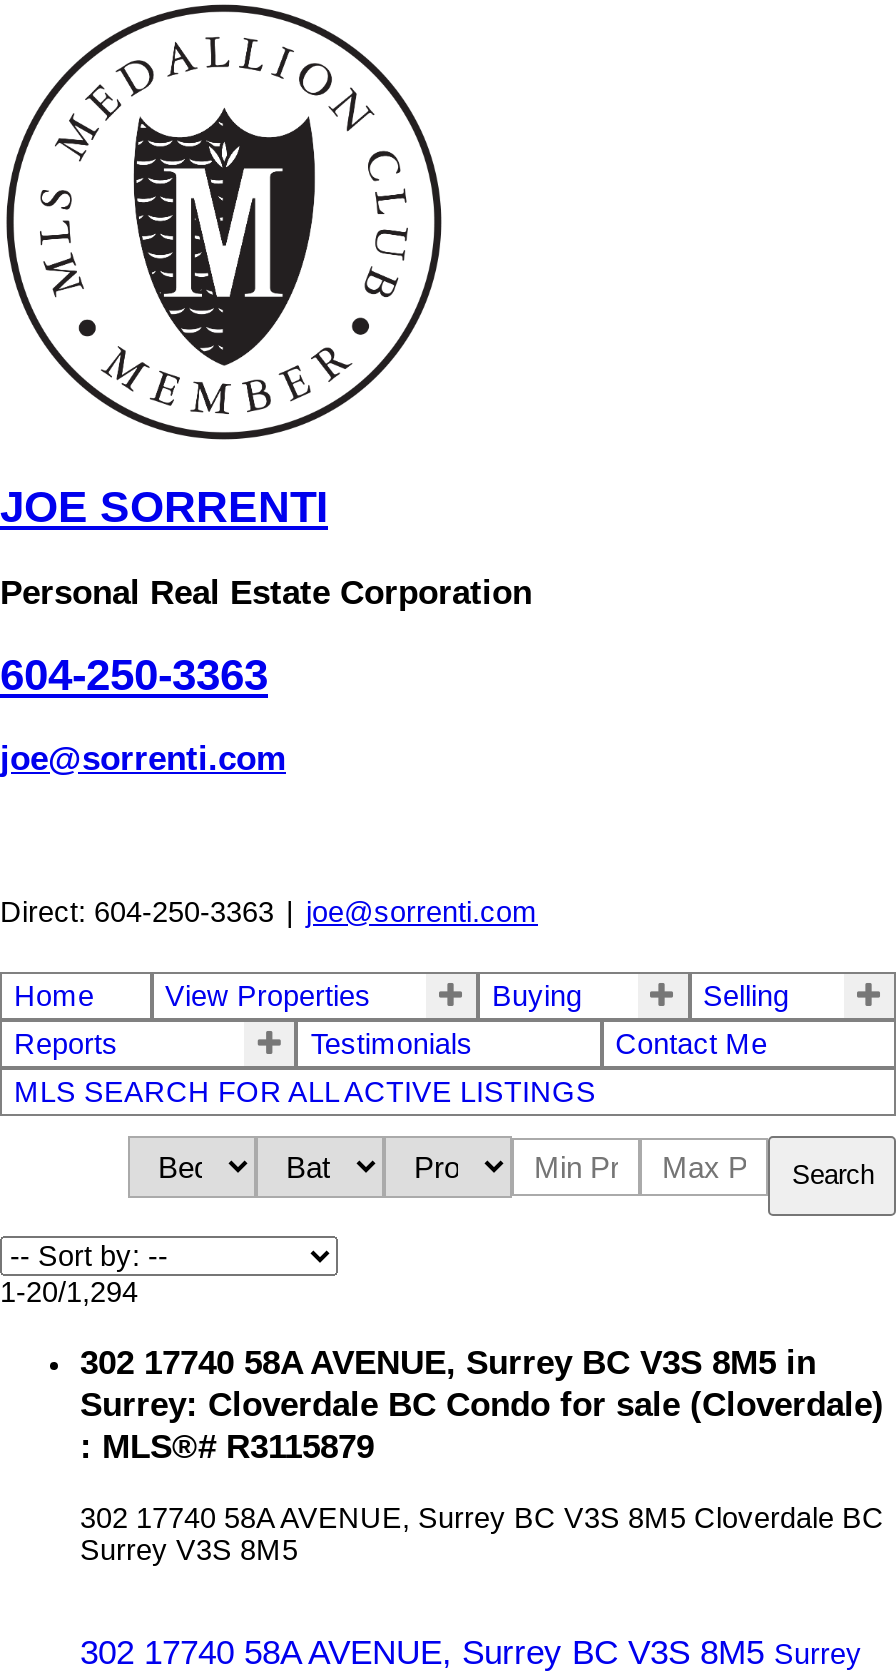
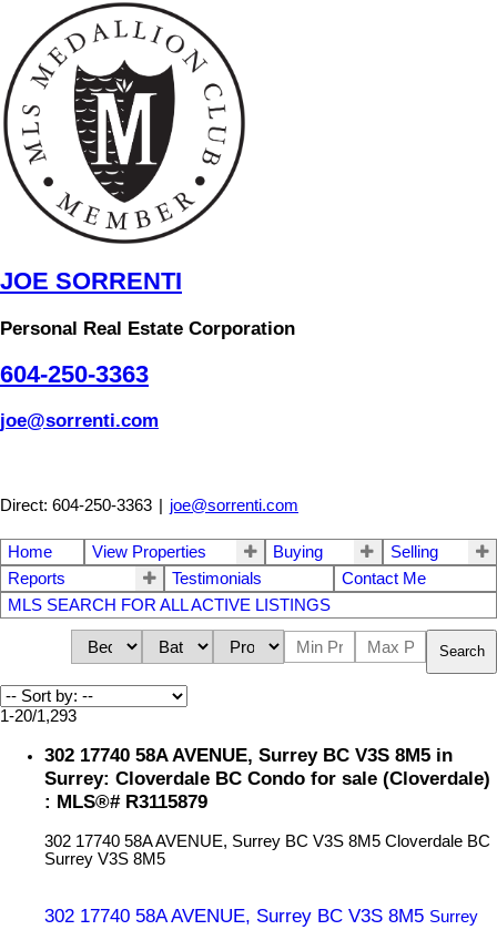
[0,1275,138,1307] 1-20/1,294 -> [0,707,77,725] 1-20/1,293

